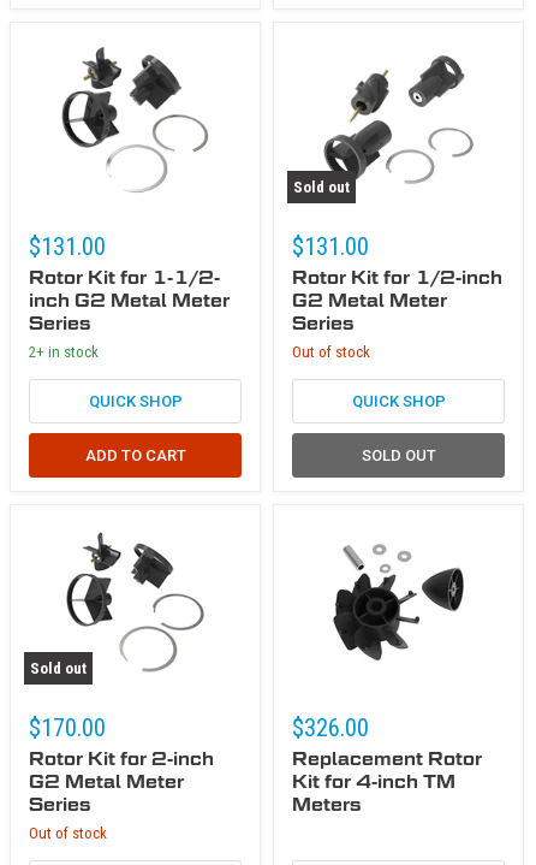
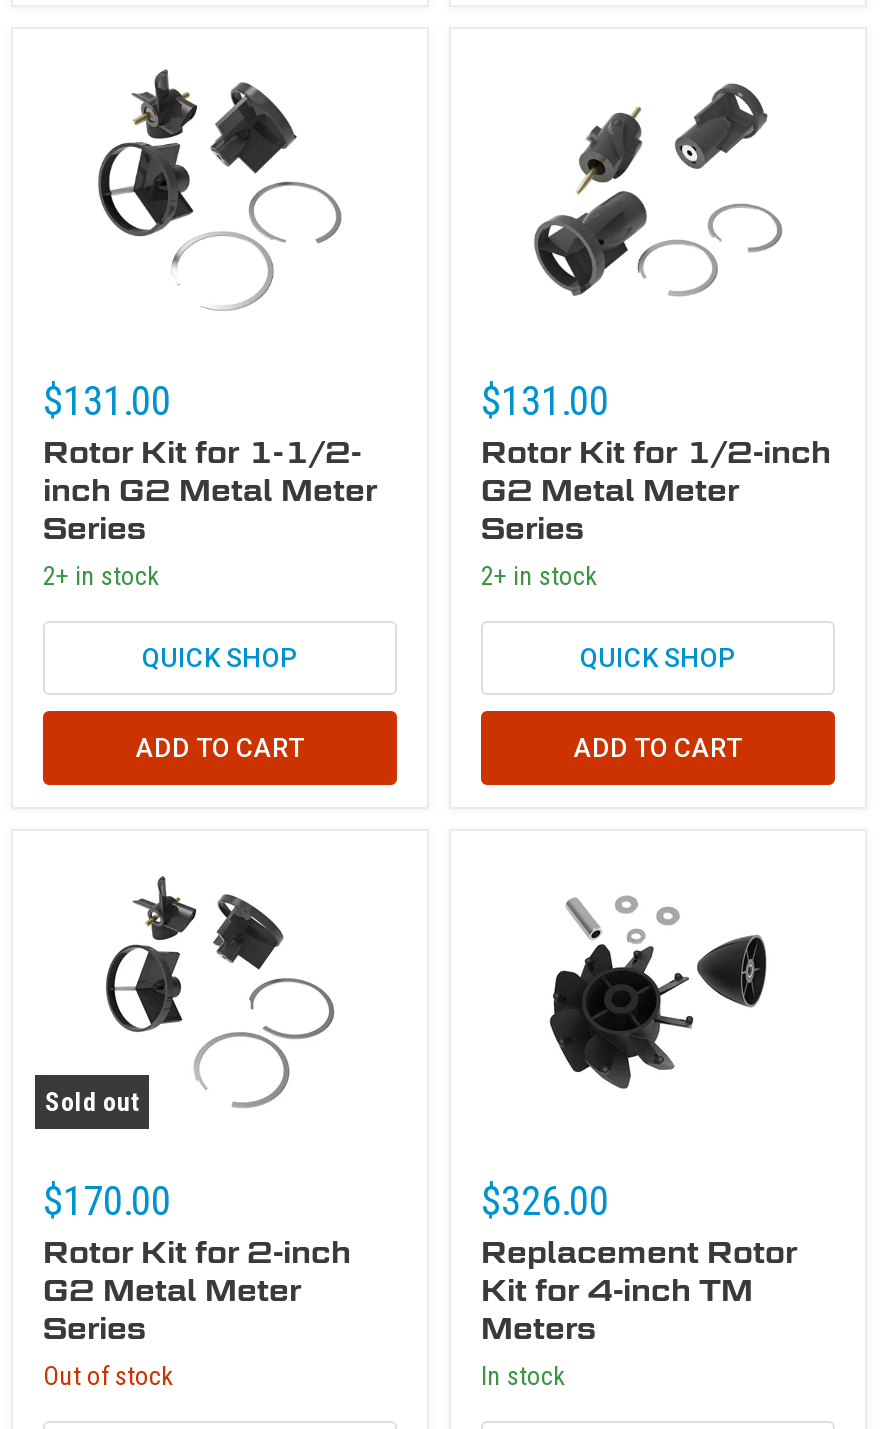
[293,178,350,196] Sold out -> none
[292,343,370,361] Out of stock -> [493,560,597,590] 2+ in stock
[361,446,436,464] SOLD OUT -> [574,732,742,762] ADD TO CART
none -> [481,1362,565,1392] In stock

